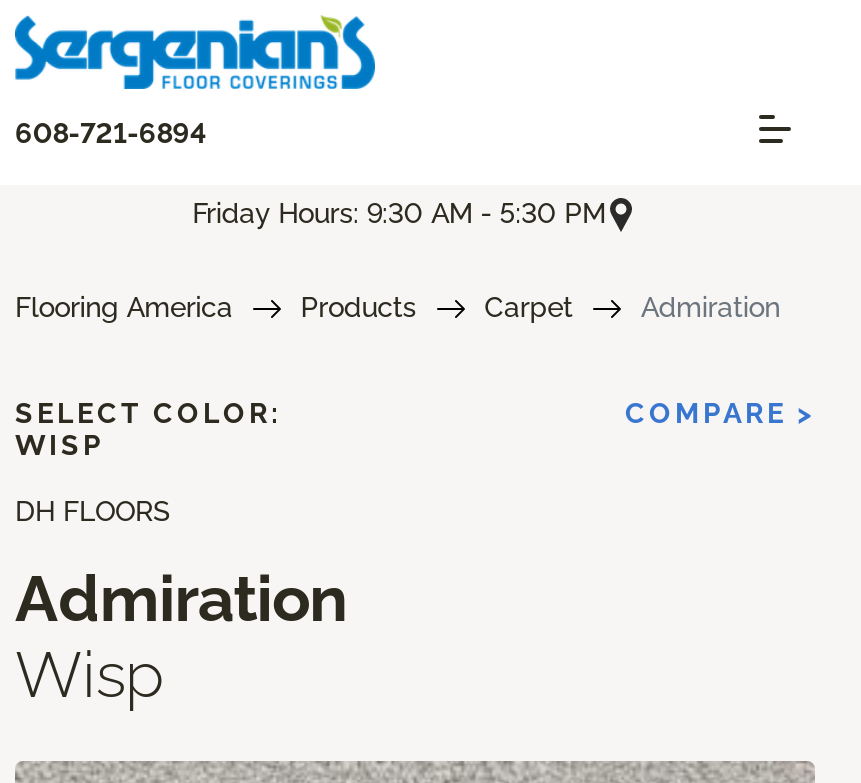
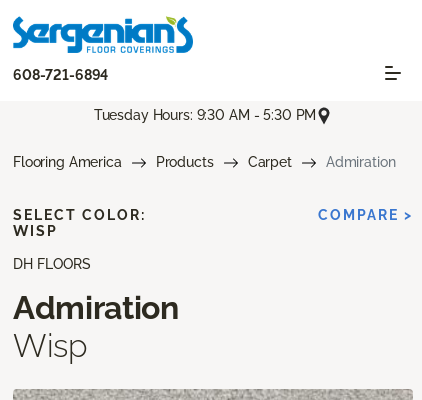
[192,197,606,229] Friday Hours: 9:30 AM - 5:30 PM -> [94,107,316,123] Tuesday Hours: 9:30 AM - 5:30 PM

